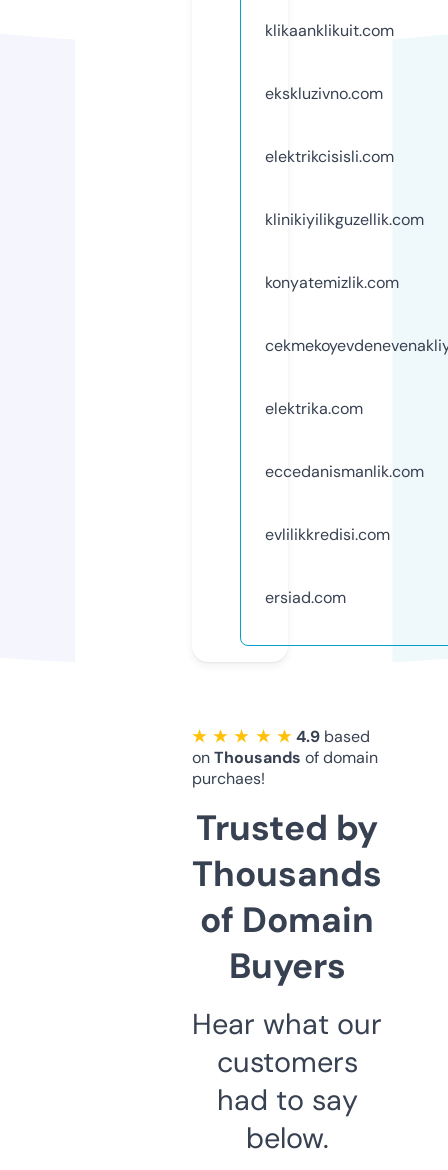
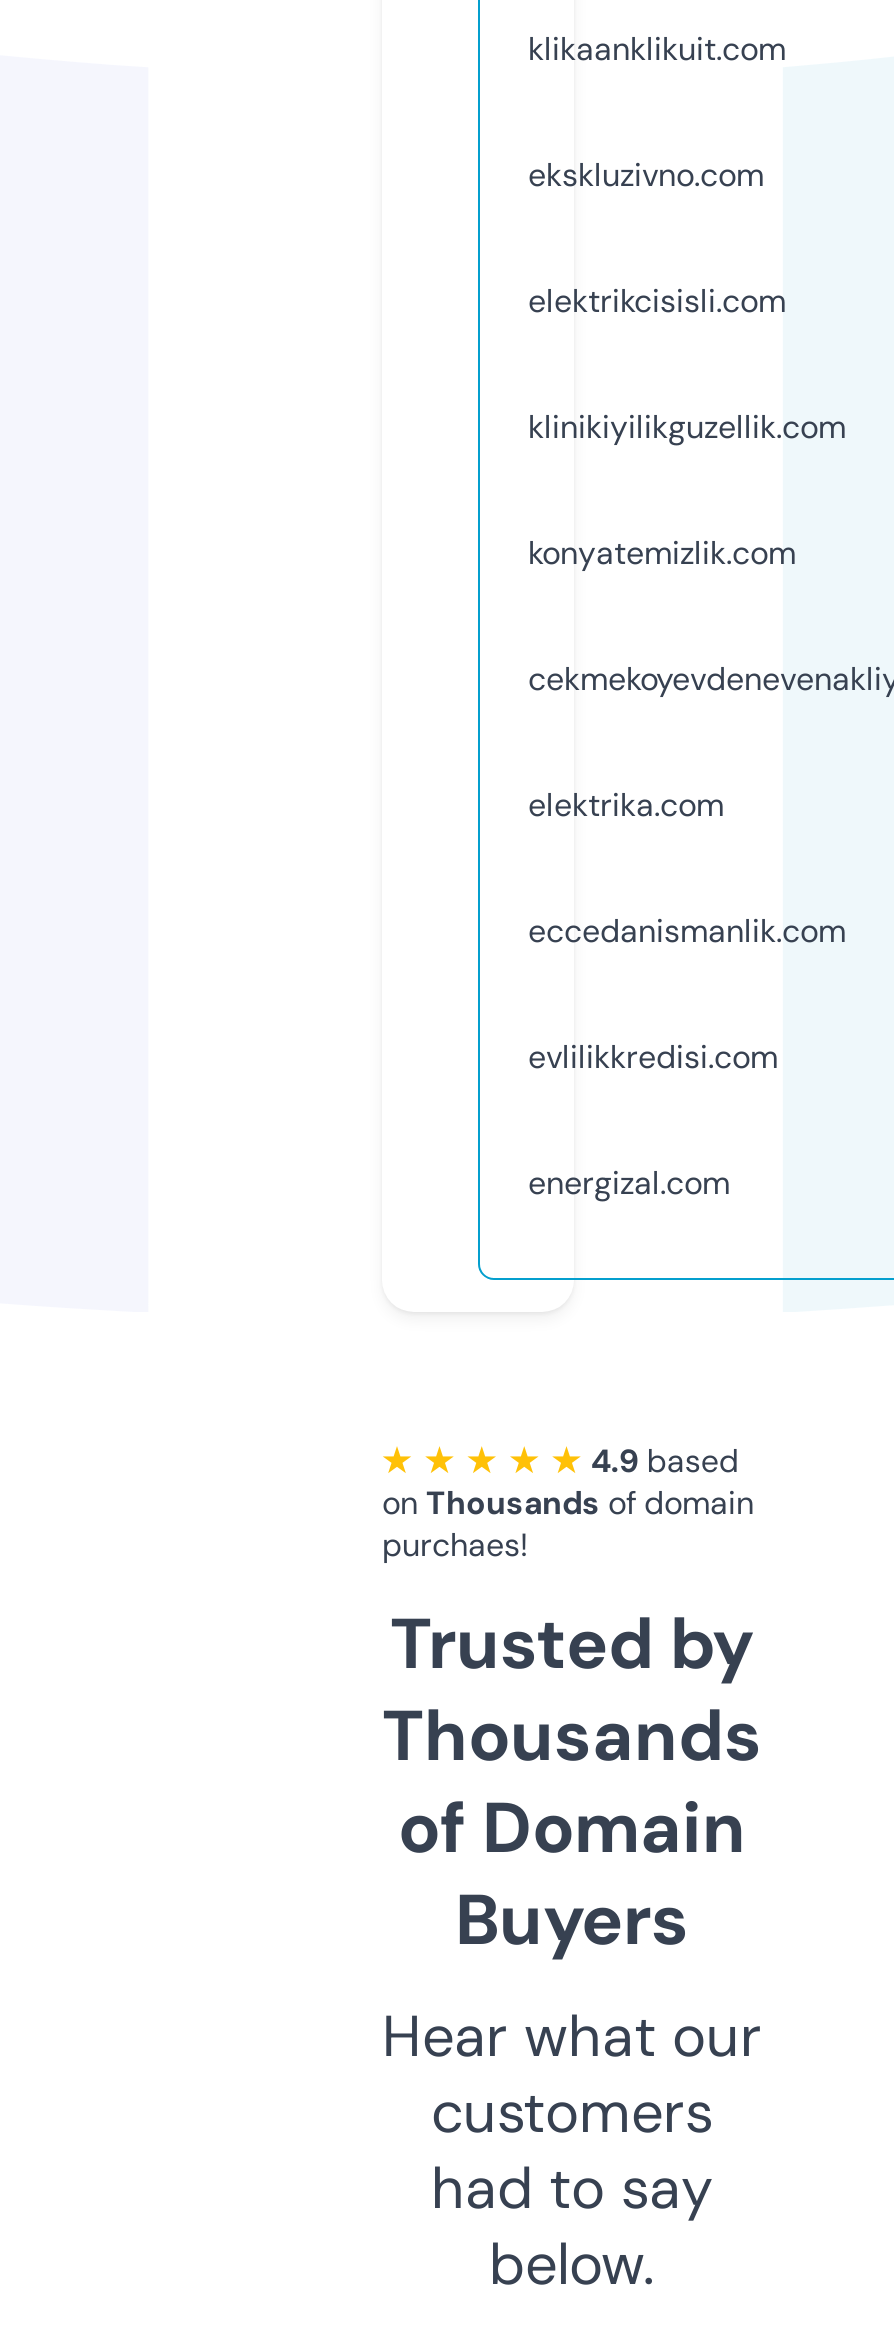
[265,587,346,608] ersiad.com -> [528,1162,730,1204] energizal.com

